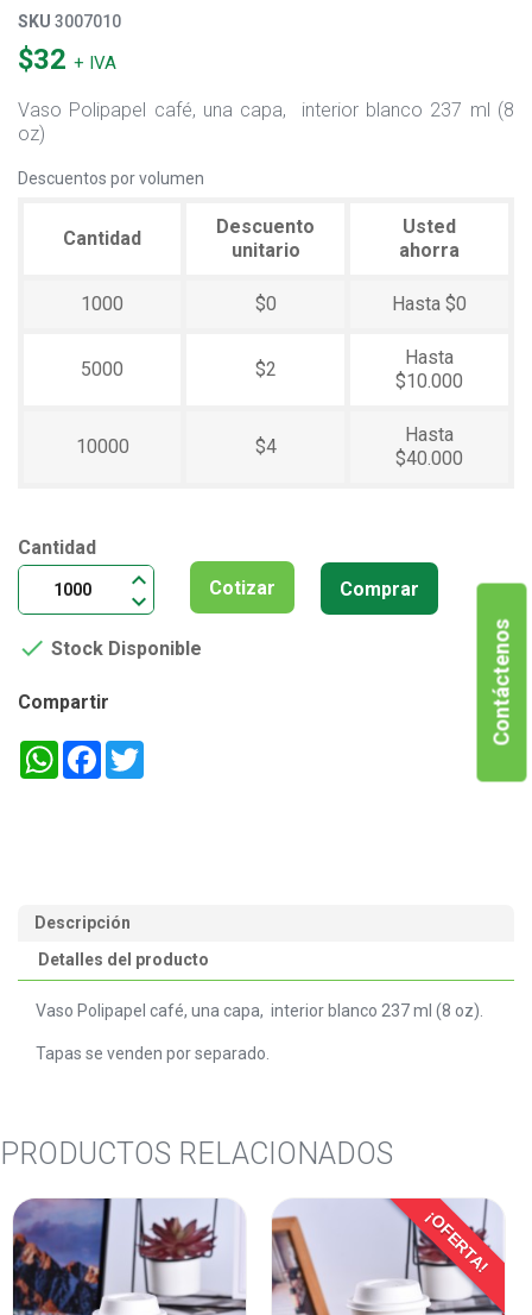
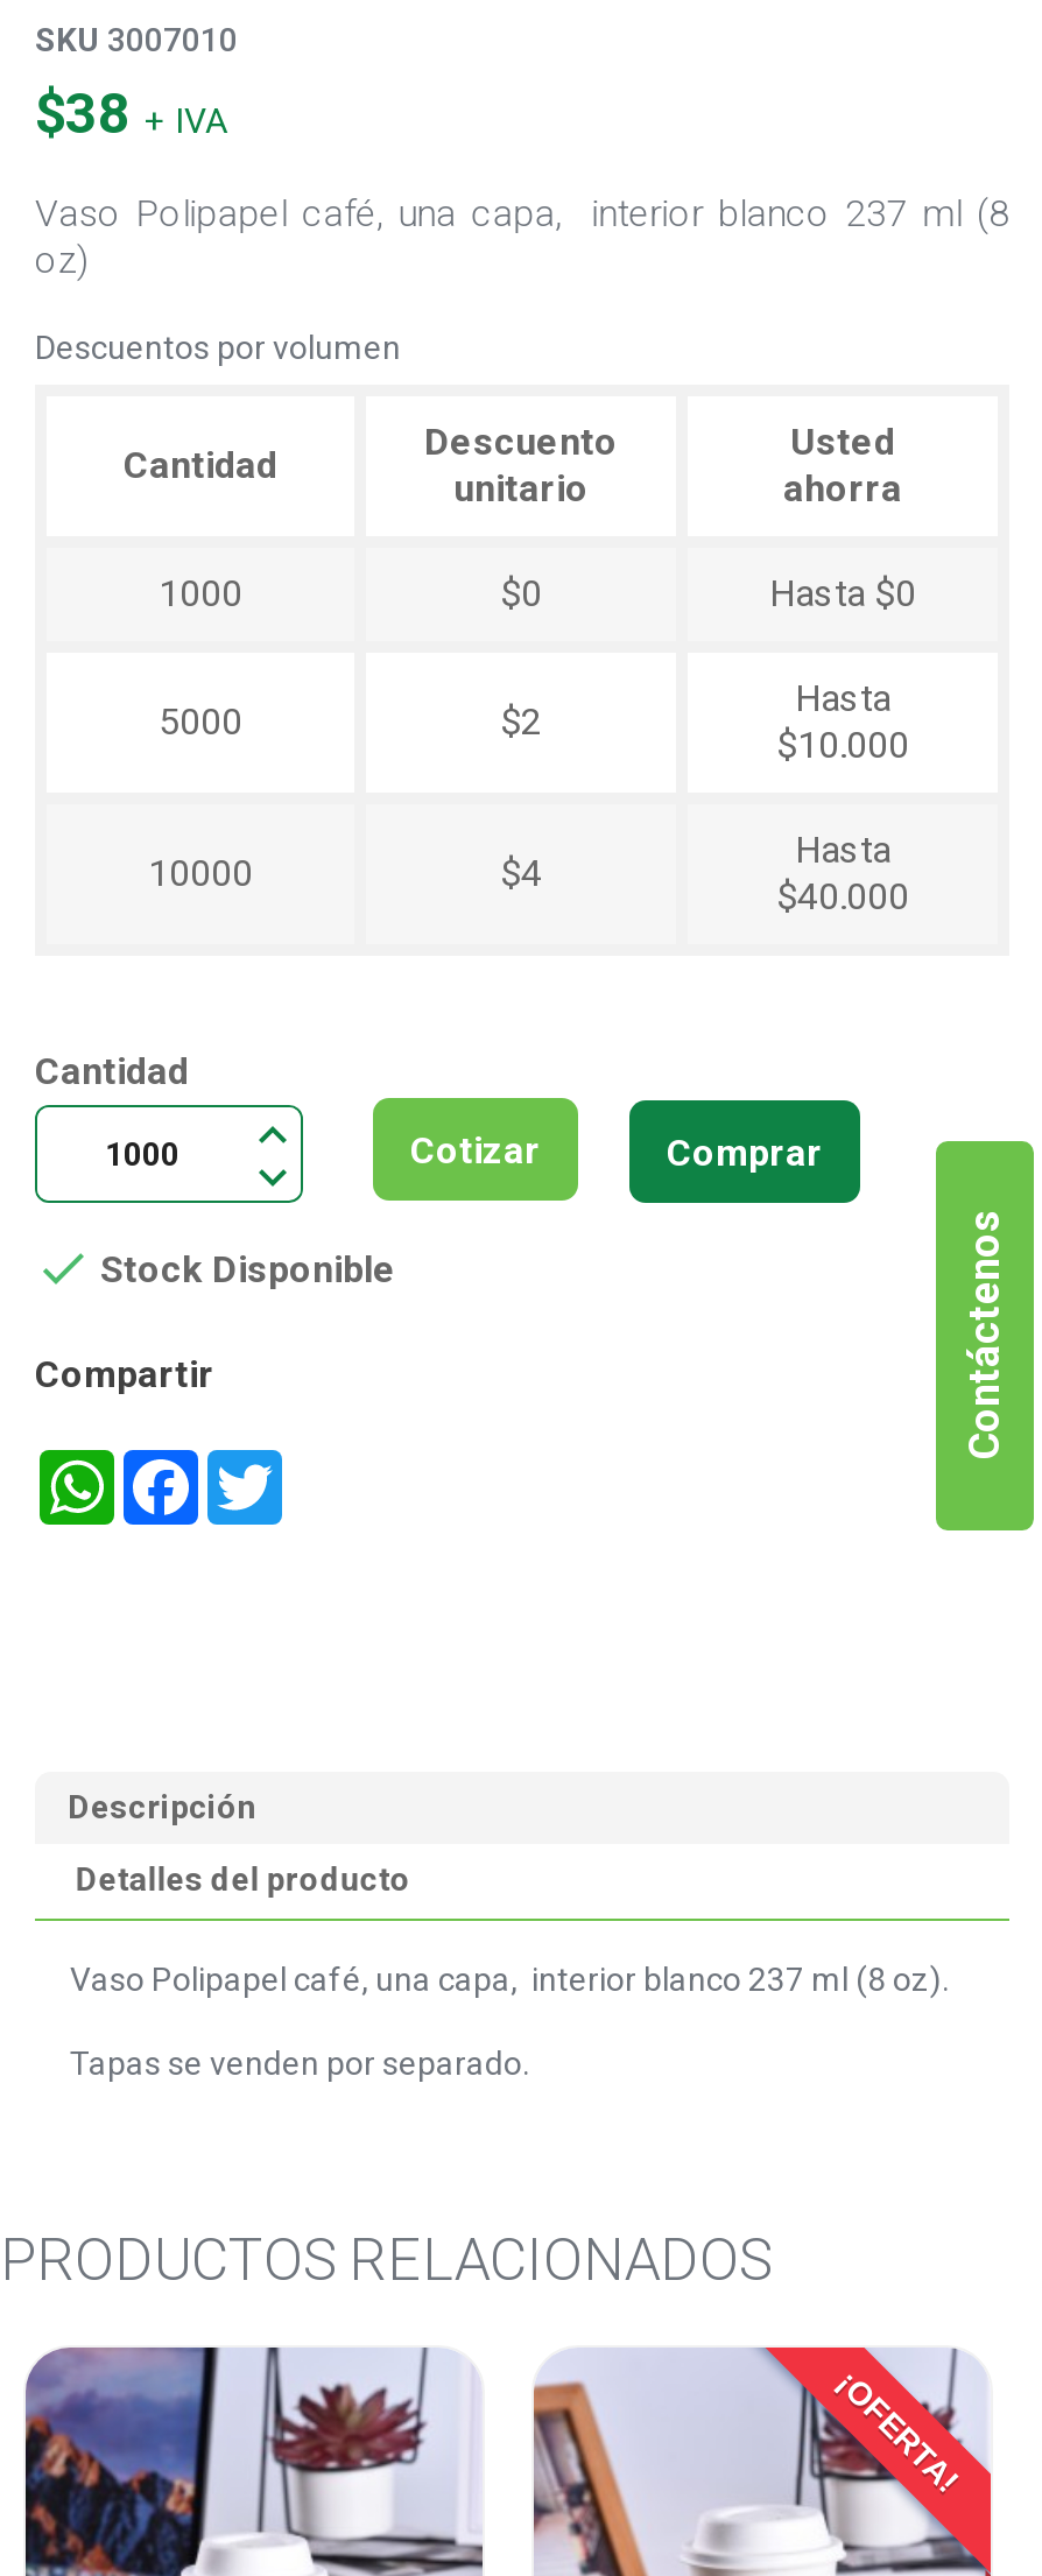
[18,43,116,76] $32 + IVA -> [35,82,228,147] $38 + IVA

